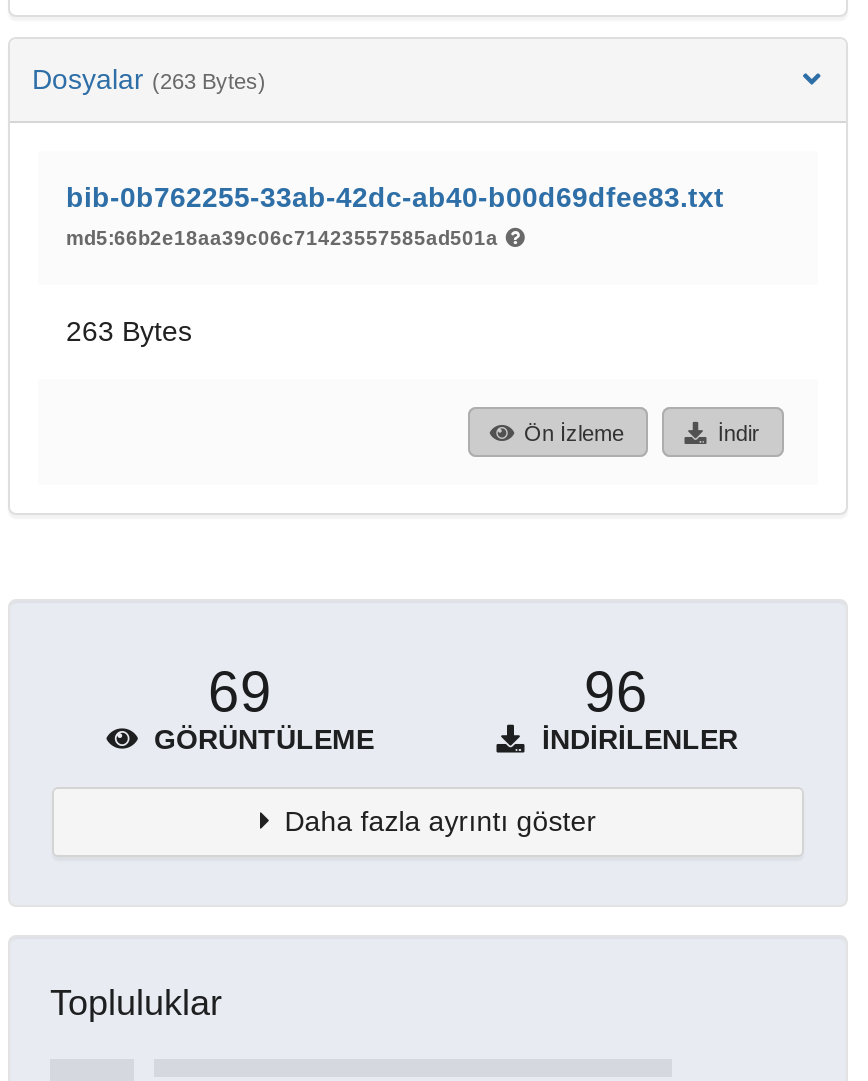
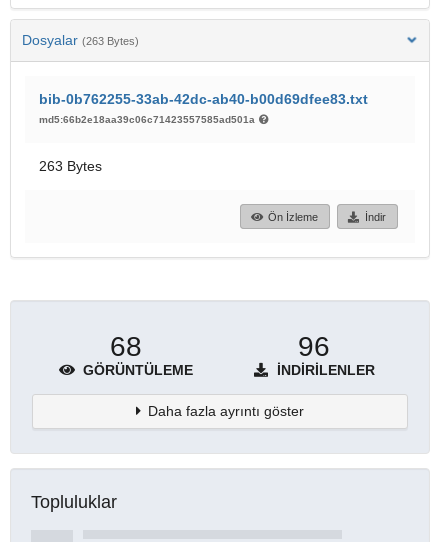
[208,661,272,723] 69 -> [110,331,142,362] 68

